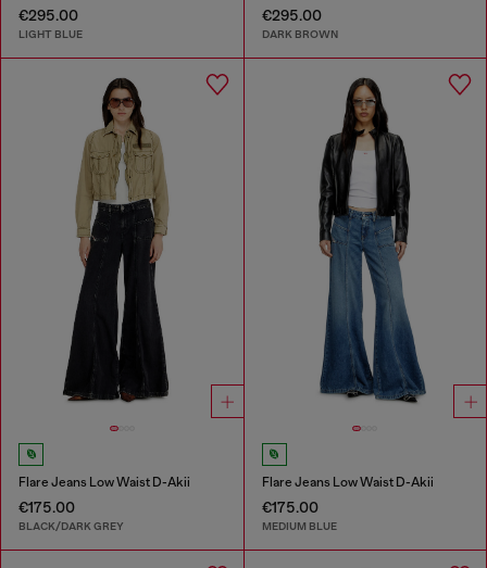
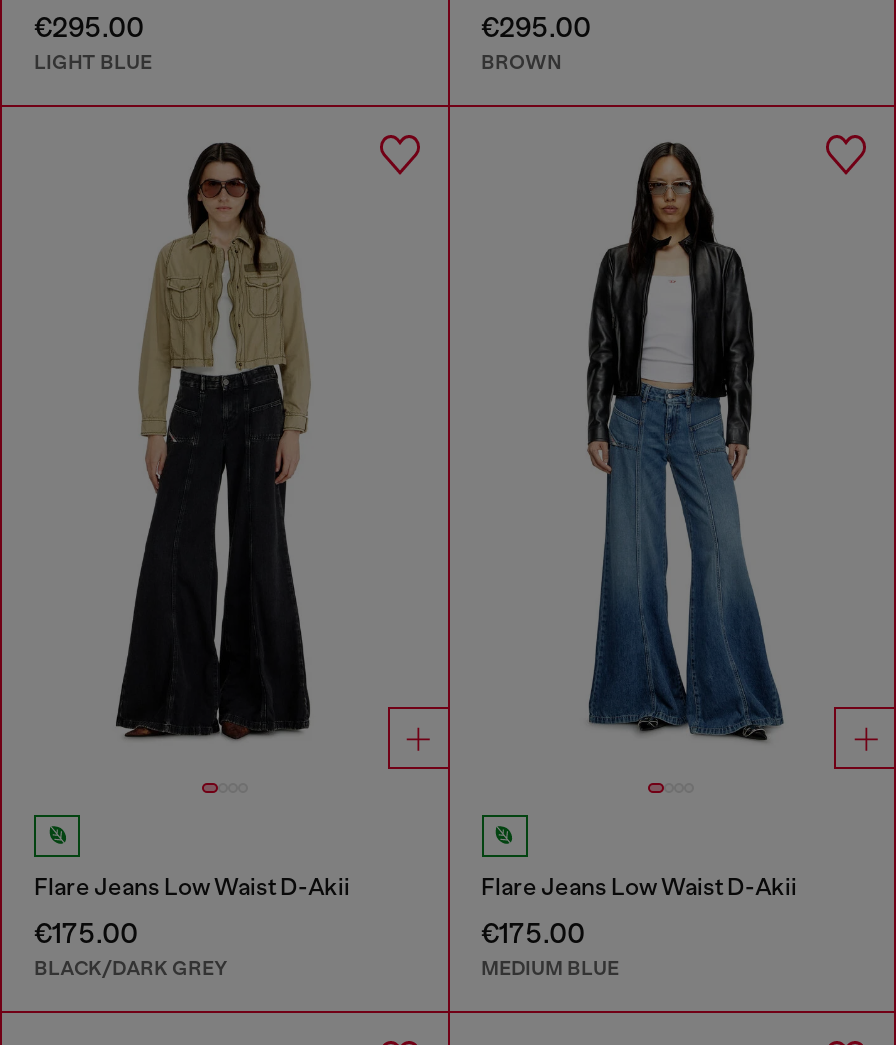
[261,27,338,41] DARK BROWN -> [481,49,561,75] BROWN

